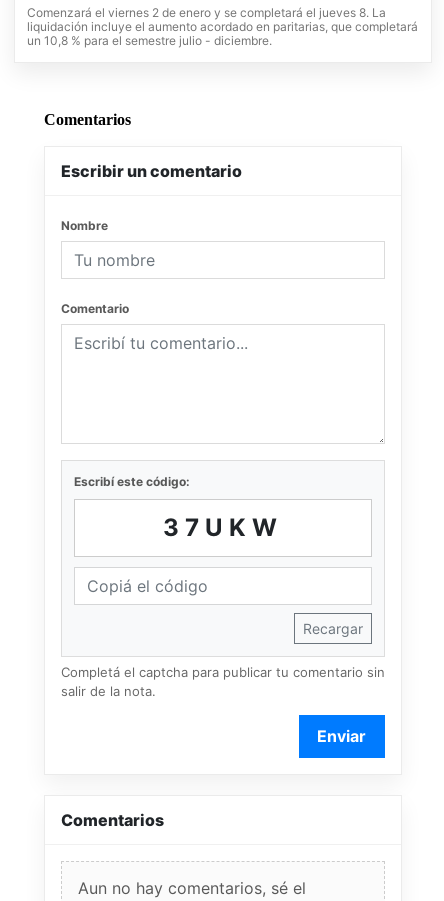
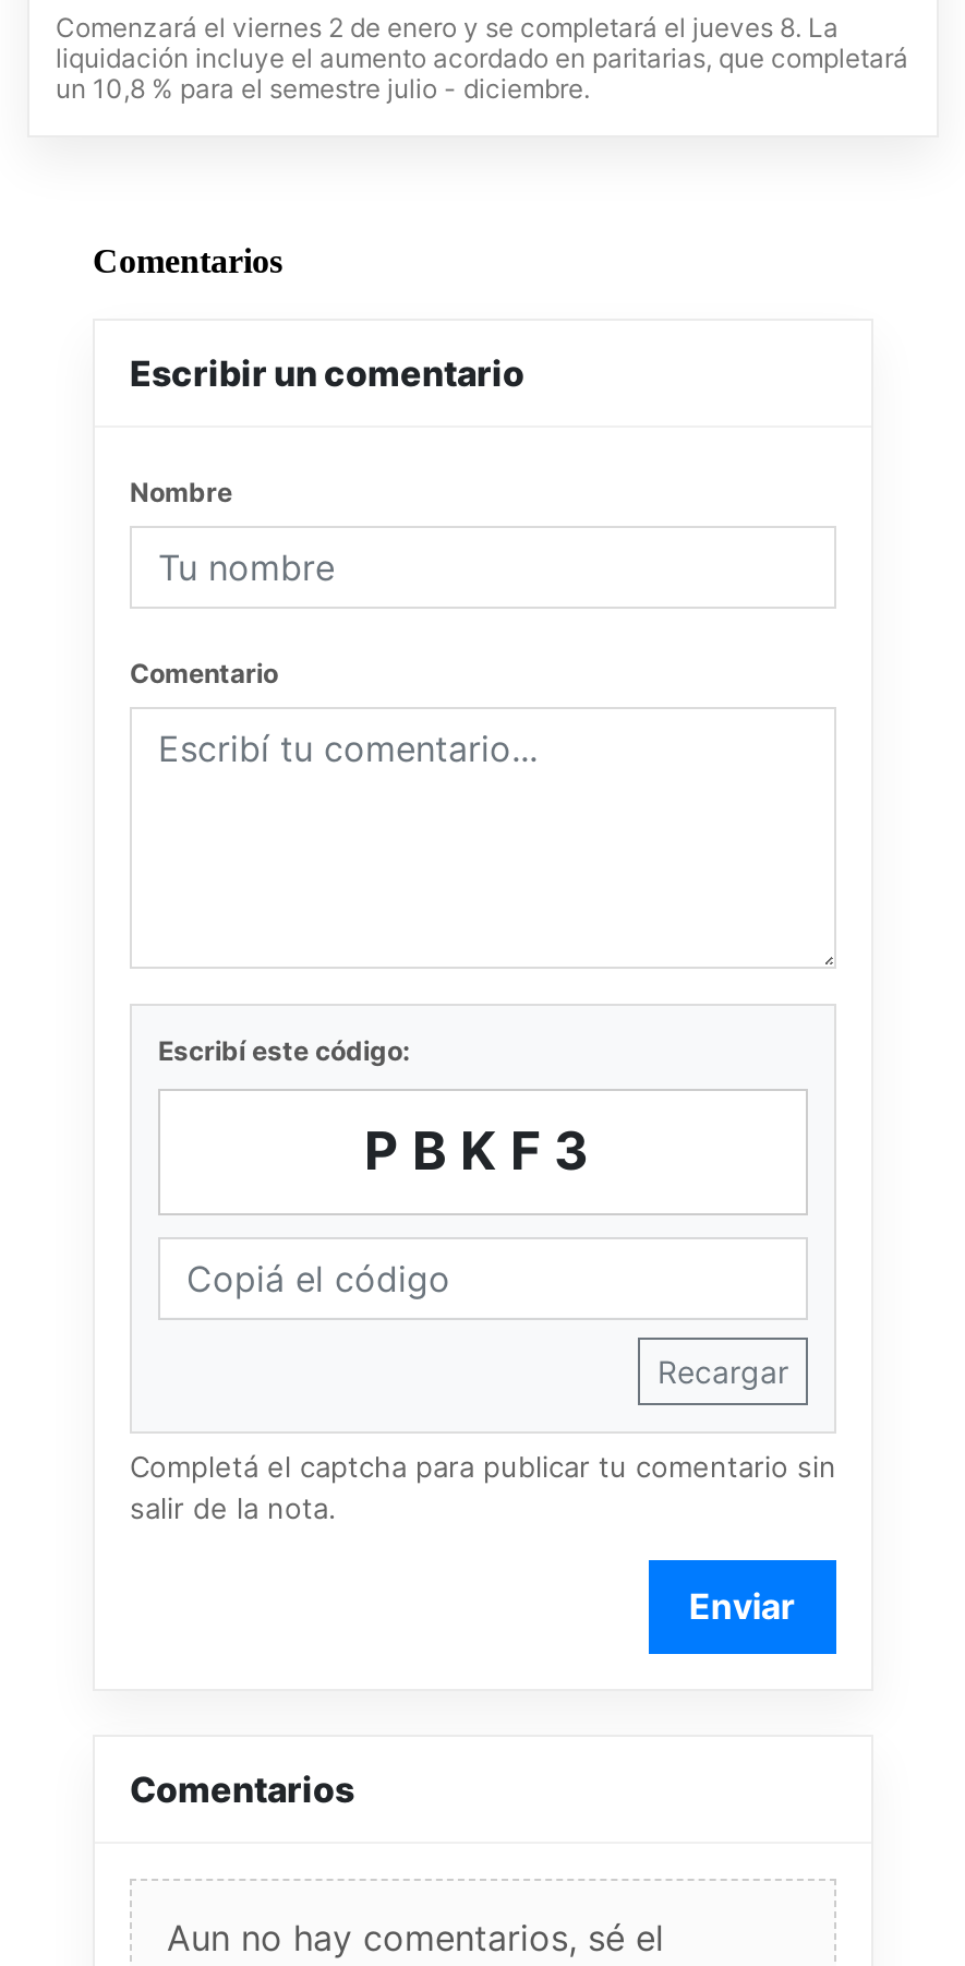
[163,513,283,542] 37UKW -> [364,1119,602,1182] PBKF3

